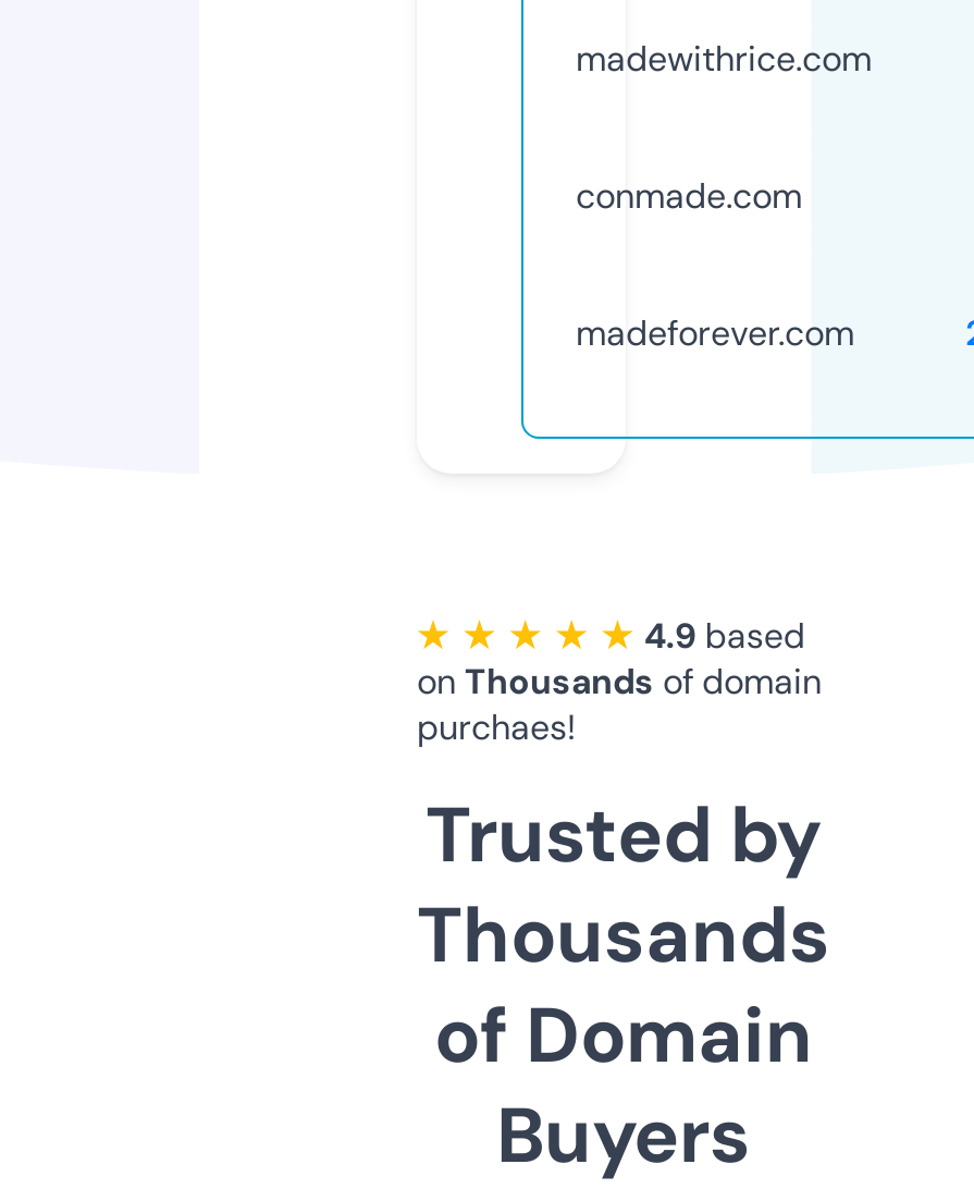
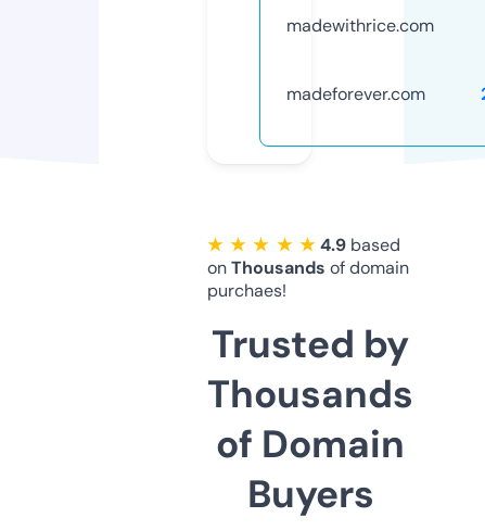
[576,173,802,218] conmade.com -> none

